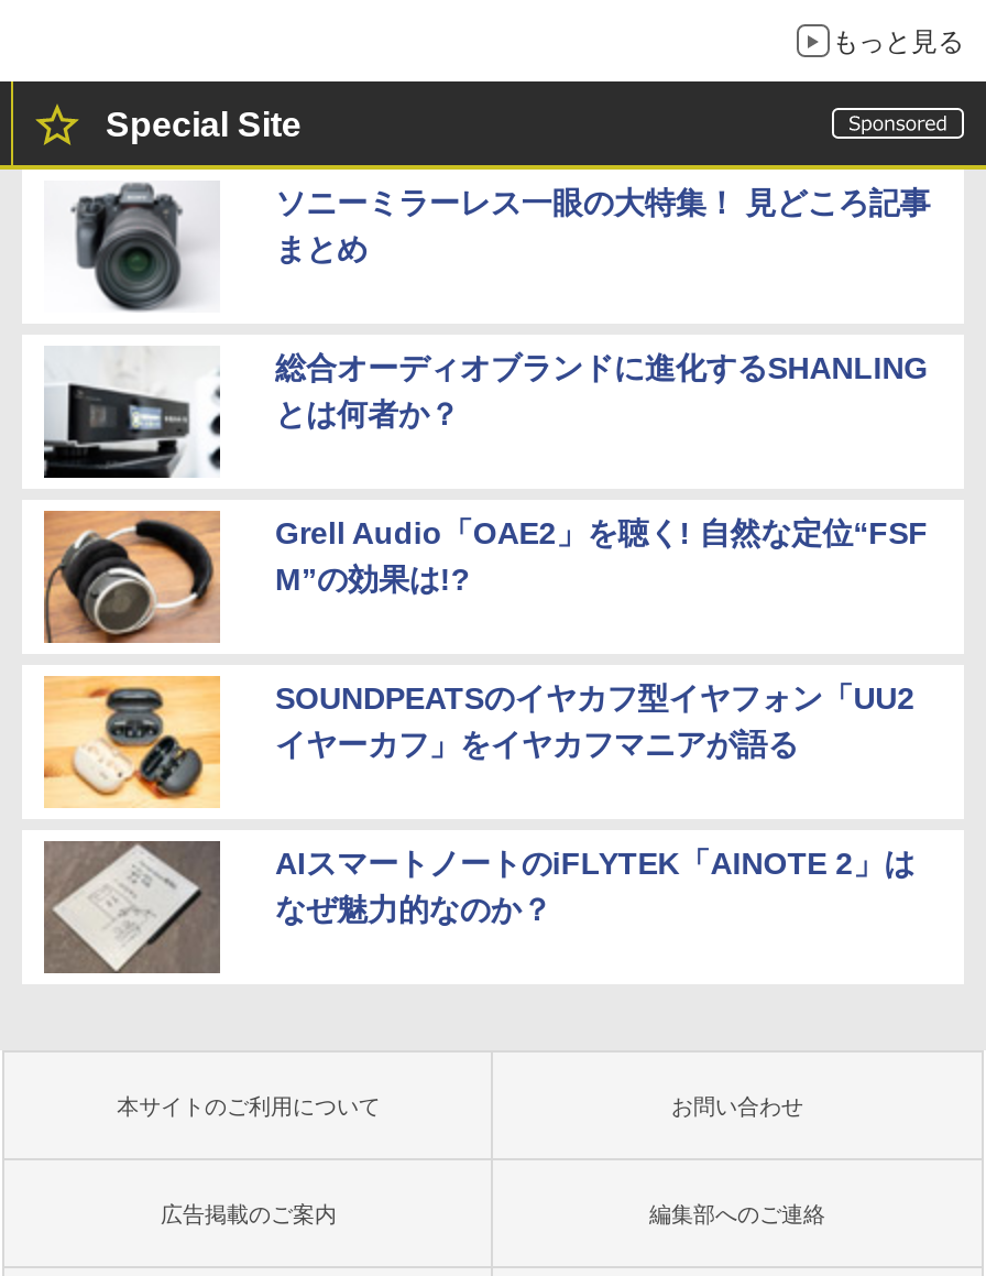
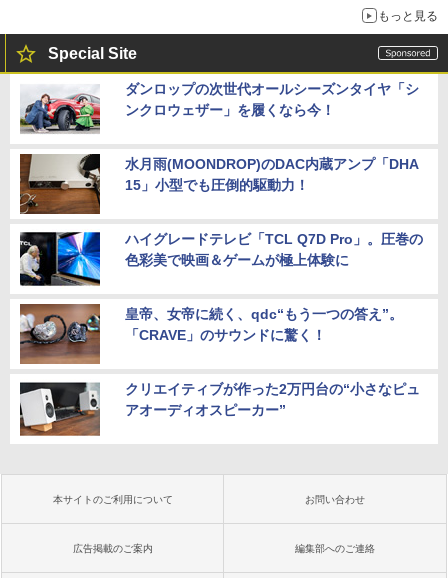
[44,181,930,313] [image] | ソニーミラーレス一眼の大特集！ 見どころ記事 | まとめ -> [19,80,419,138] [image] | ダンロップの次世代オールシーズンタイヤ「シ | ンクロウェザー」を履くなら今！
[42,346,928,480] [image] | 総合オーディオブランドに進化するSHANLING | とは何者か？ -> [19,153,419,215] [image] | 水月雨(MOONDROP)のDAC内蔵アンプ「DHA | 15」小型でも圧倒的駆動力！
[42,509,928,645] [image] | Grell Audio「OAE2」を聴く! 自然な定位“FSF | M”の効果は!? -> [19,229,423,289] [image] | ハイグレードテレビ「TCL Q7D Pro」。圧巻の | 色彩美で映画＆ゲームが極上体験に
[42,674,915,808] [image] | SOUNDPEATSのイヤカフ型イヤフォン「UU2 | イヤーカフ」をイヤカフマニアが語る -> [19,303,403,364] [image] | 皇帝、女帝に続く、qdc“もう一つの答え”。 | 「CRAVE」のサウンドに驚く！
[42,839,915,975] [image] | AIスマートノートのiFLYTEK「AINOTE 2」は | なぜ魅力的なのか？ -> [19,379,420,439] [image] | クリエイティブが作った2万円台の“小さなピュ | アオーディオスピーカー”

